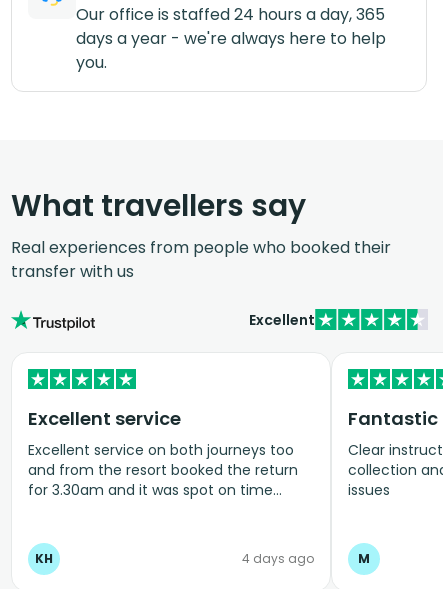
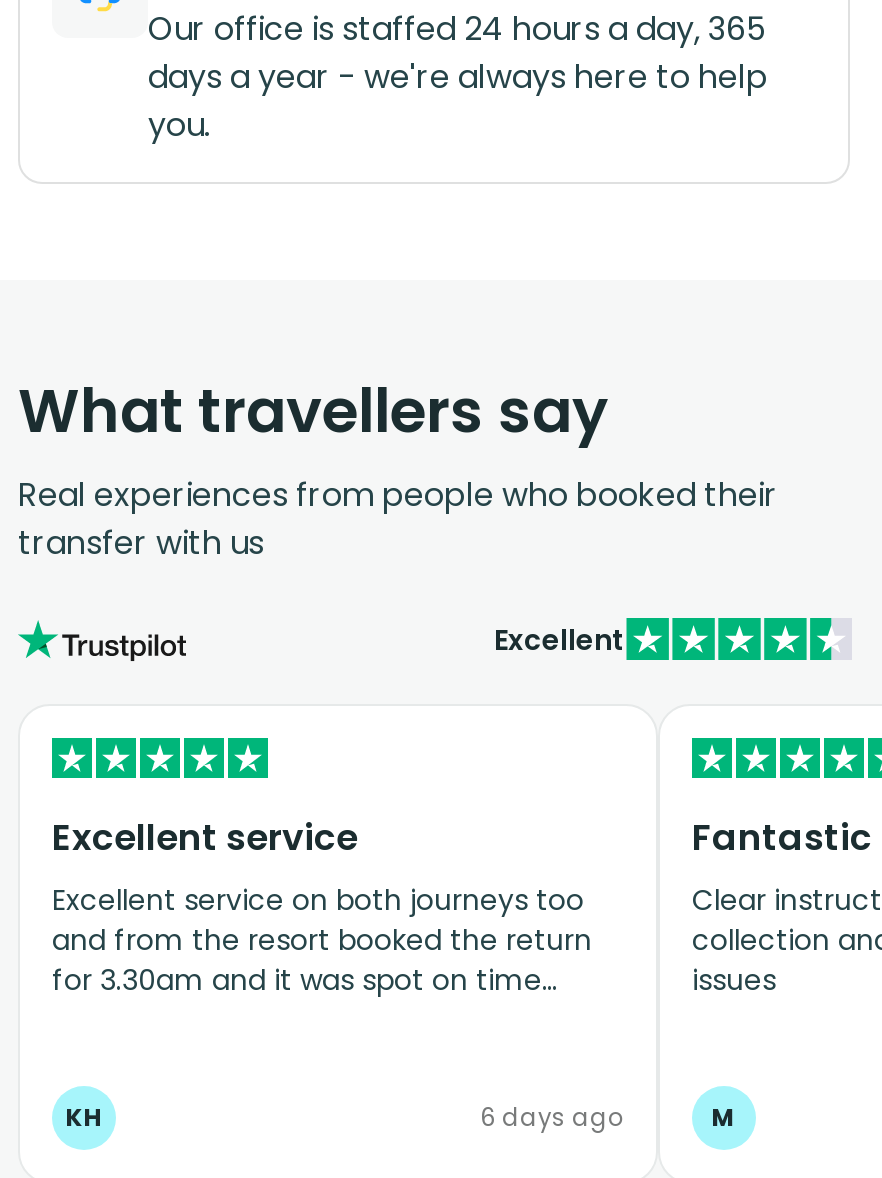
[242,550,314,567] 4 days ago -> [480,1100,624,1134] 6 days ago

